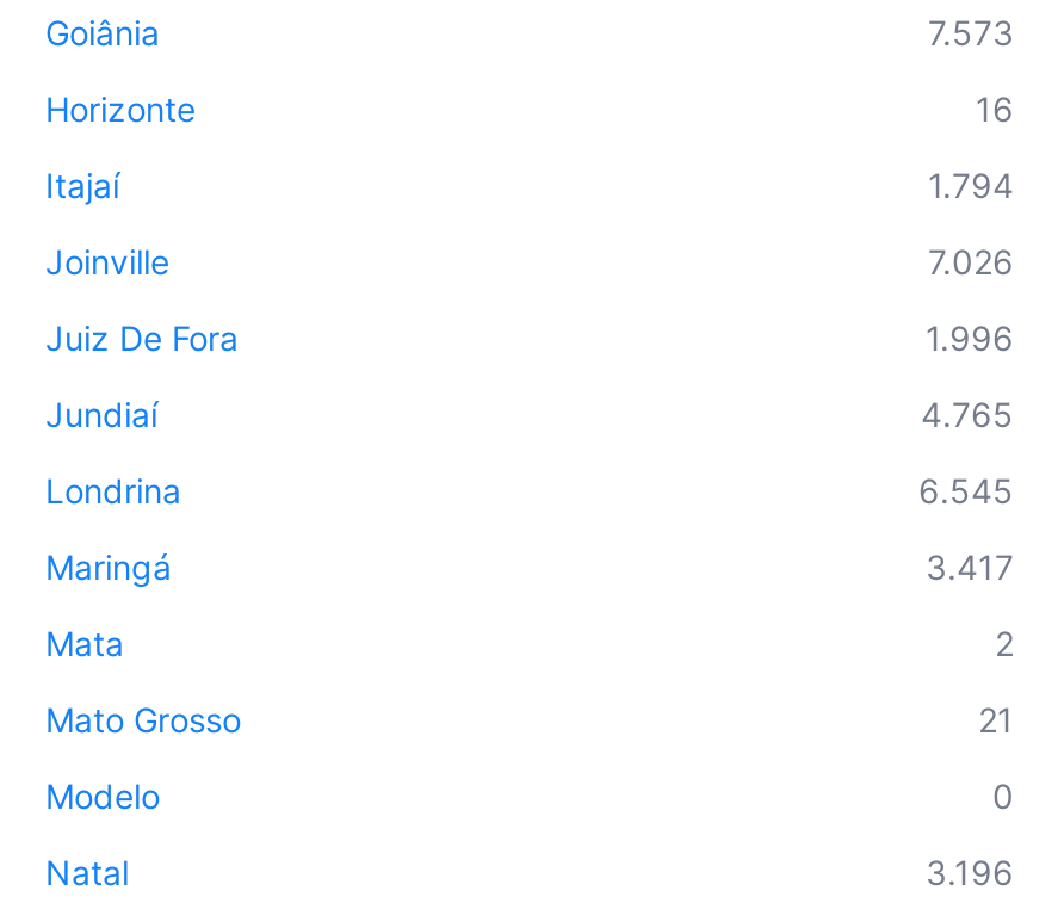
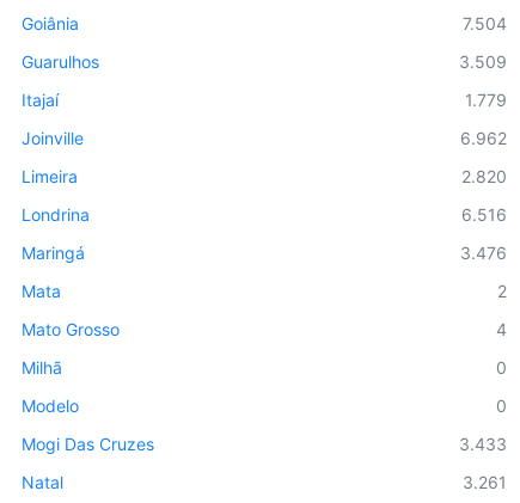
[928,11,1014,52] 7.573 -> [463,13,507,33] 7.504
[45,87,1014,128] Horizonte | 16 -> [22,51,507,71] Guarulhos | 3.509
[928,164,1014,204] 1.794 -> [465,89,507,109] 1.779
[45,240,1014,433] 7.026 | Juiz De Fora | 1.996 | Jundiaí | 4.765 -> [22,127,507,186] 6.962 | Limeira | 2.820
moved [45,469,1014,739] -> [22,204,507,339]: Londrina | Maringá | Mata | 2 | Mato Grosso
[918,469,1014,510] 6.545 -> [461,204,507,224] 6.516
[926,545,1014,586] 3.417 -> [460,242,507,262] 3.476
[978,698,1014,739] 21 -> [22,319,507,377] 4 | Milhã | 0
none -> [22,433,507,454] Mogi Das Cruzes | 3.433
[926,851,1014,891] 3.196 -> [463,471,507,492] 3.261

